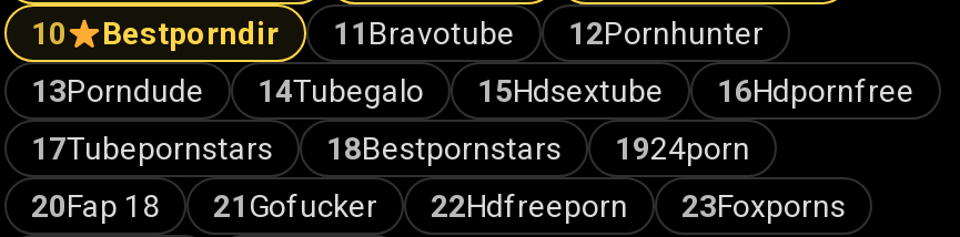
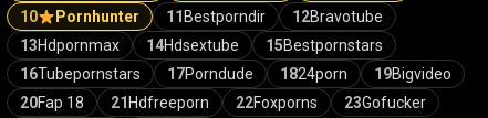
[102,16,763,52] Bestporndir | 11 Bravotube | 12Pornhunter -> [55,8,383,26] Pornhunter | 11 Bestporndir | 12Bravotube
[31,74,914,109] 13Porndude | 14Tubegalo | 15Hdsextube | 16Hdpornfree -> [20,37,383,54] 13Hdpornmax | 14Hdsextube | 15Bestpornstars
[31,132,750,167] 17Tubepornstars | 18Bestpornstars | 1924porn -> [20,66,451,83] 16Tubepornstars | 17Porndude | 1824porn | 19Bigvideo
[213,189,846,225] 21 Gofucker | 22Hdfreeporn | 23Foxporns -> [111,94,426,112] 21 Hdfreeporn | 22Foxporns | 23Gofucker

